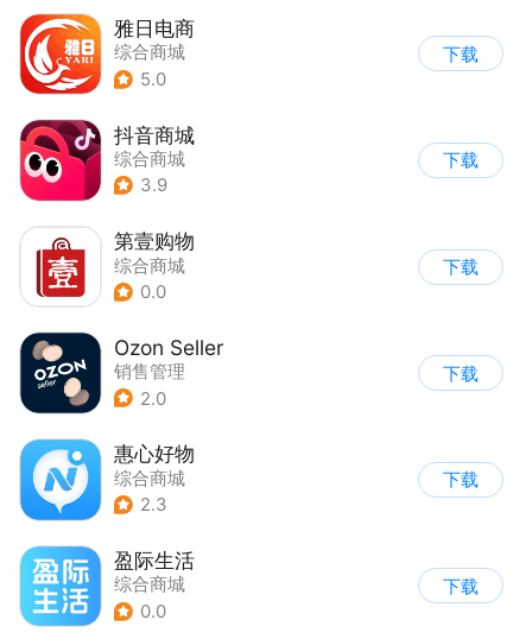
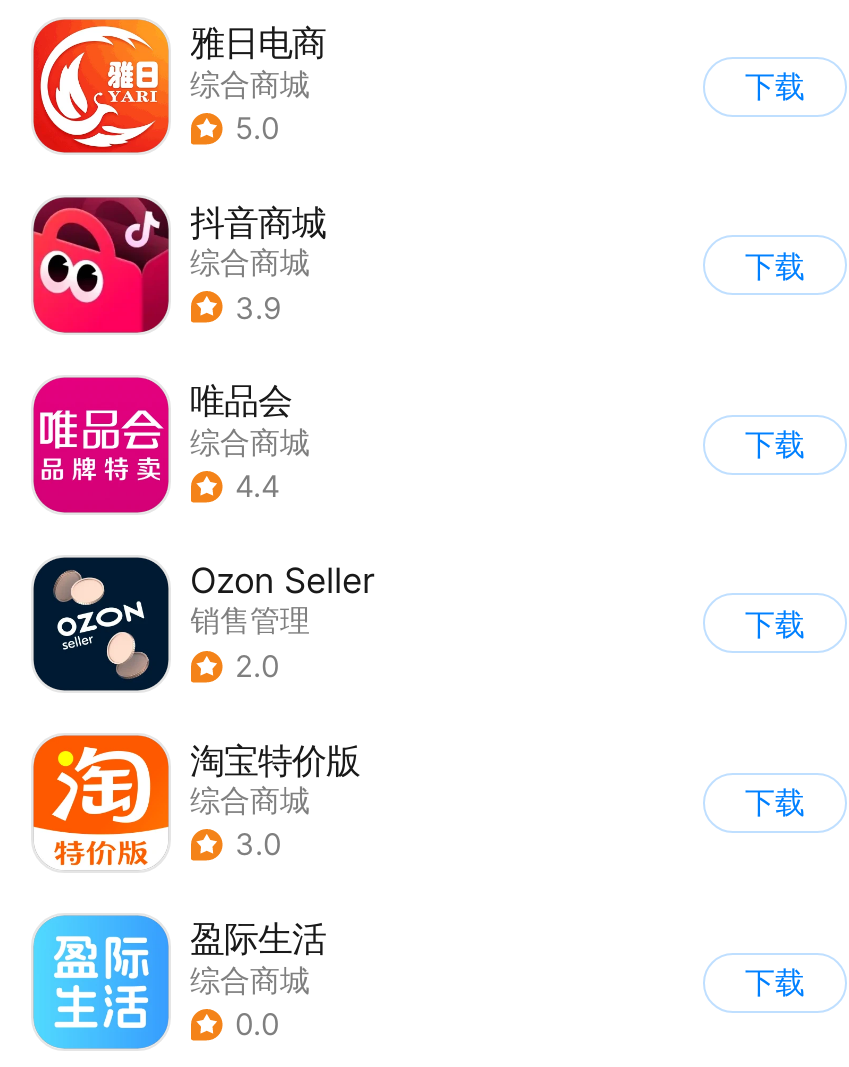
[20,227,194,308] [image] | 第壹购物 -> [31,375,292,515] [image] | 唯品会
[140,281,166,303] 0.0 -> [235,469,281,505] 4.4
[19,438,194,521] [image] | 惠心好物 -> [31,733,360,871] [image] | 淘宝特价版
[140,494,167,516] 2.3 -> [235,827,281,863] 3.0

